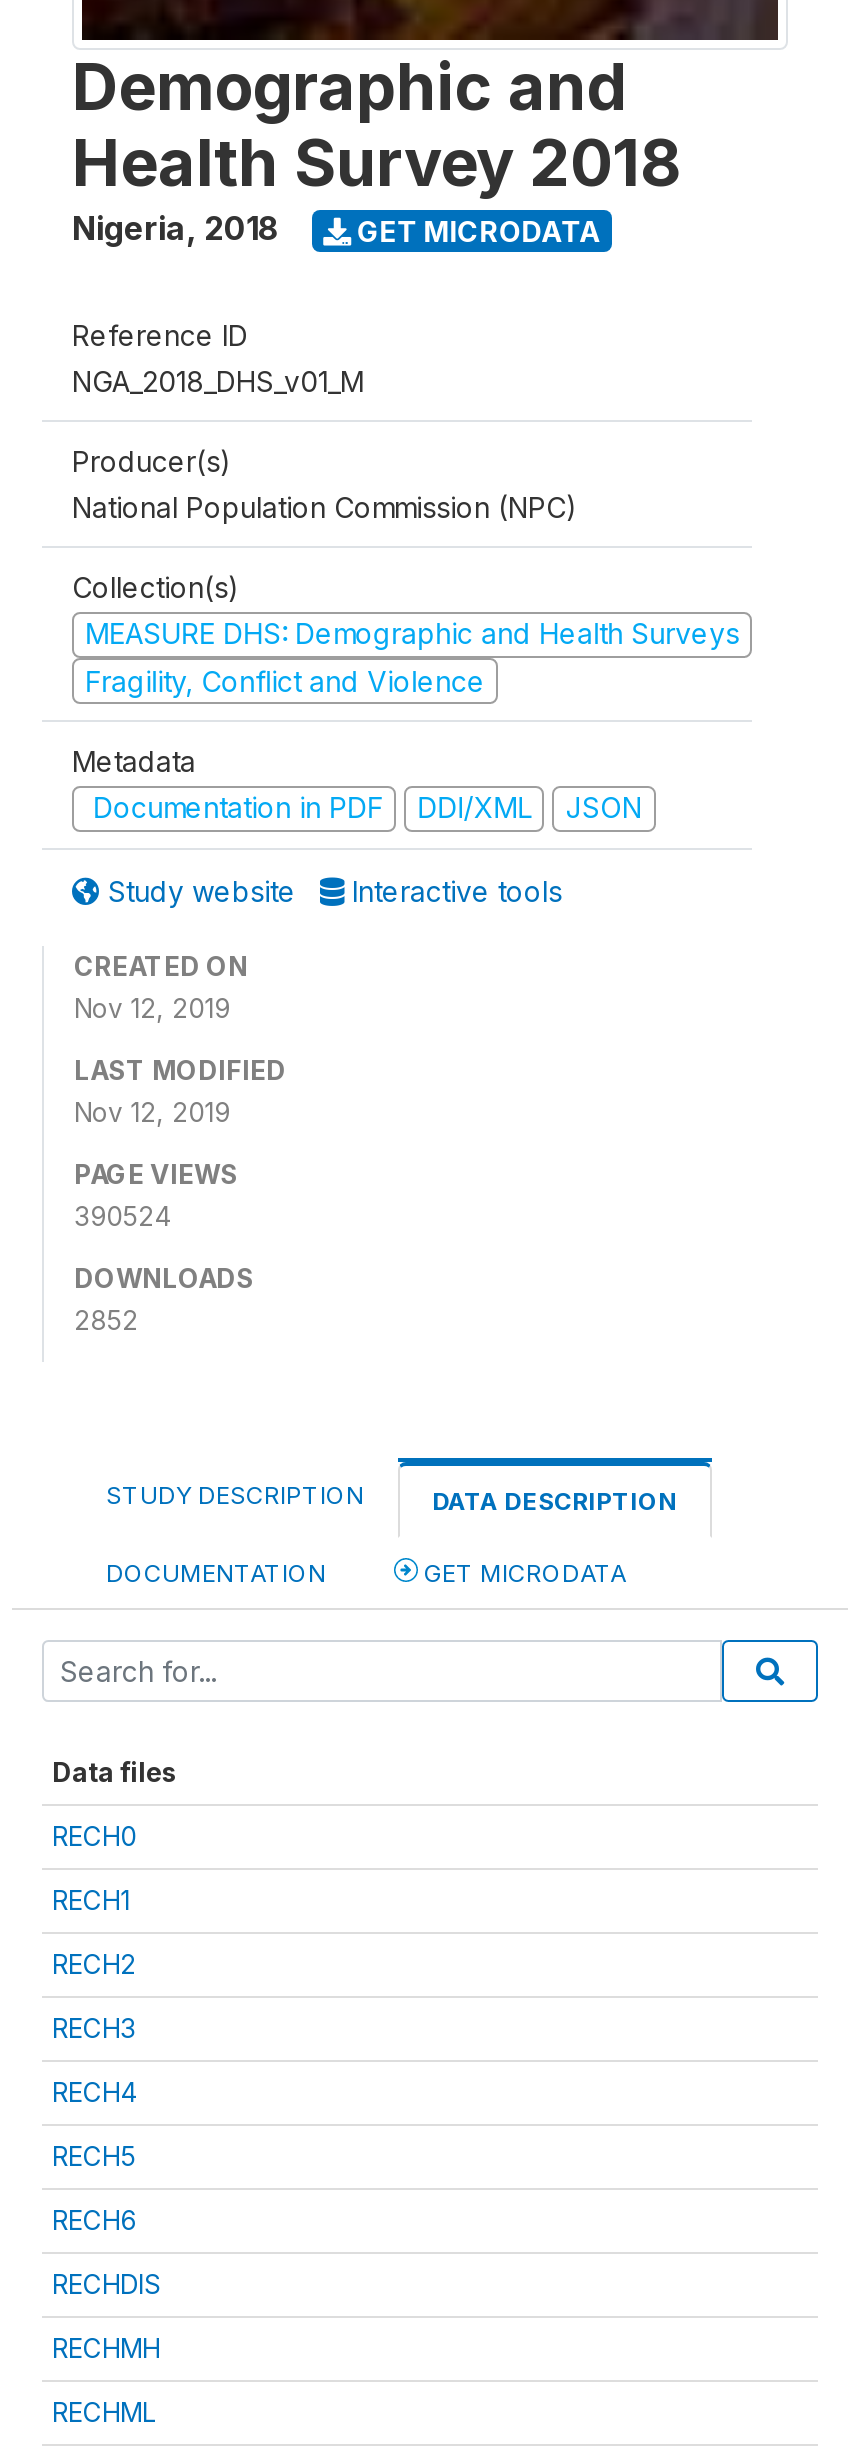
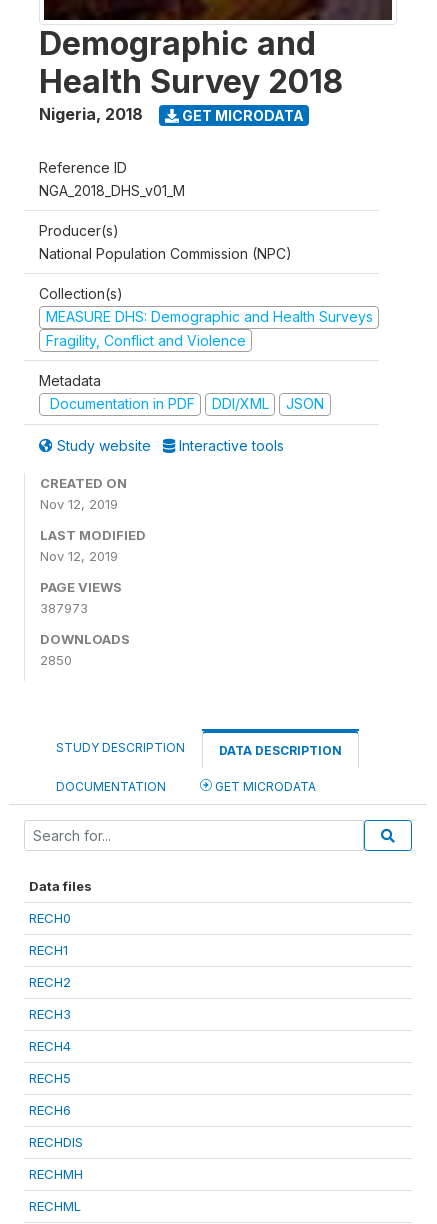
[74,1199,170,1231] 390524 -> [40,599,88,615] 387973
[74,1303,138,1335] 2852 -> [40,651,72,667] 2850

